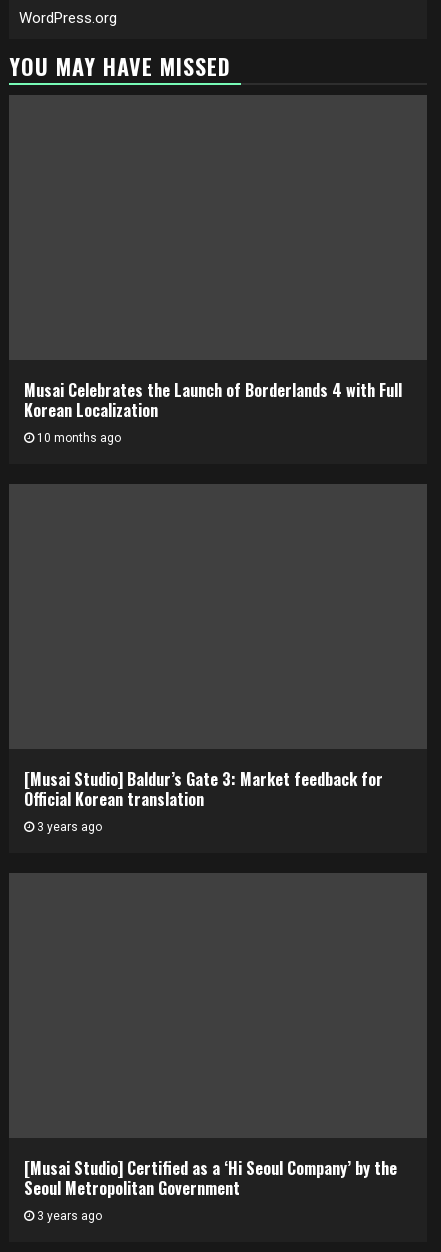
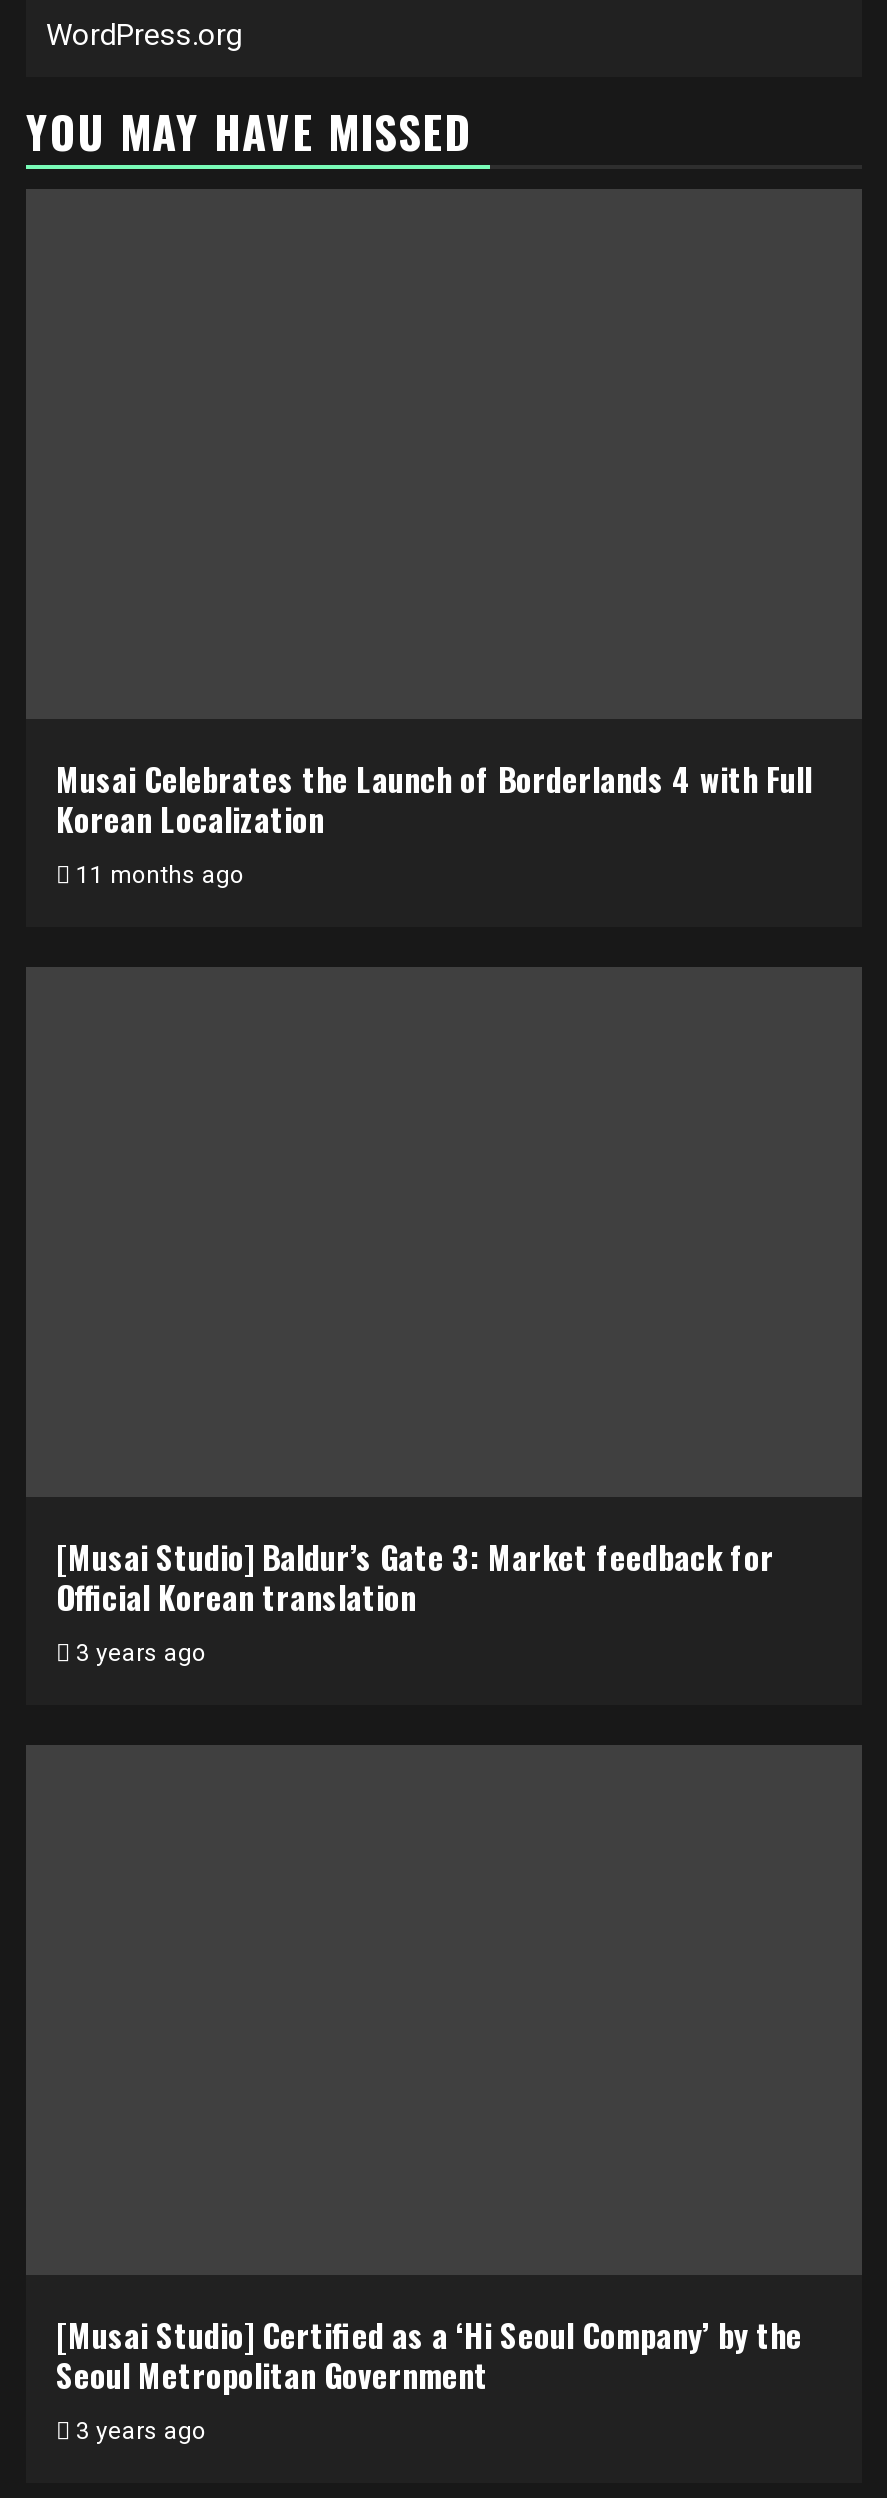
[34,431,121,445] 10 months ago -> [70,860,244,888] 11 months ago

